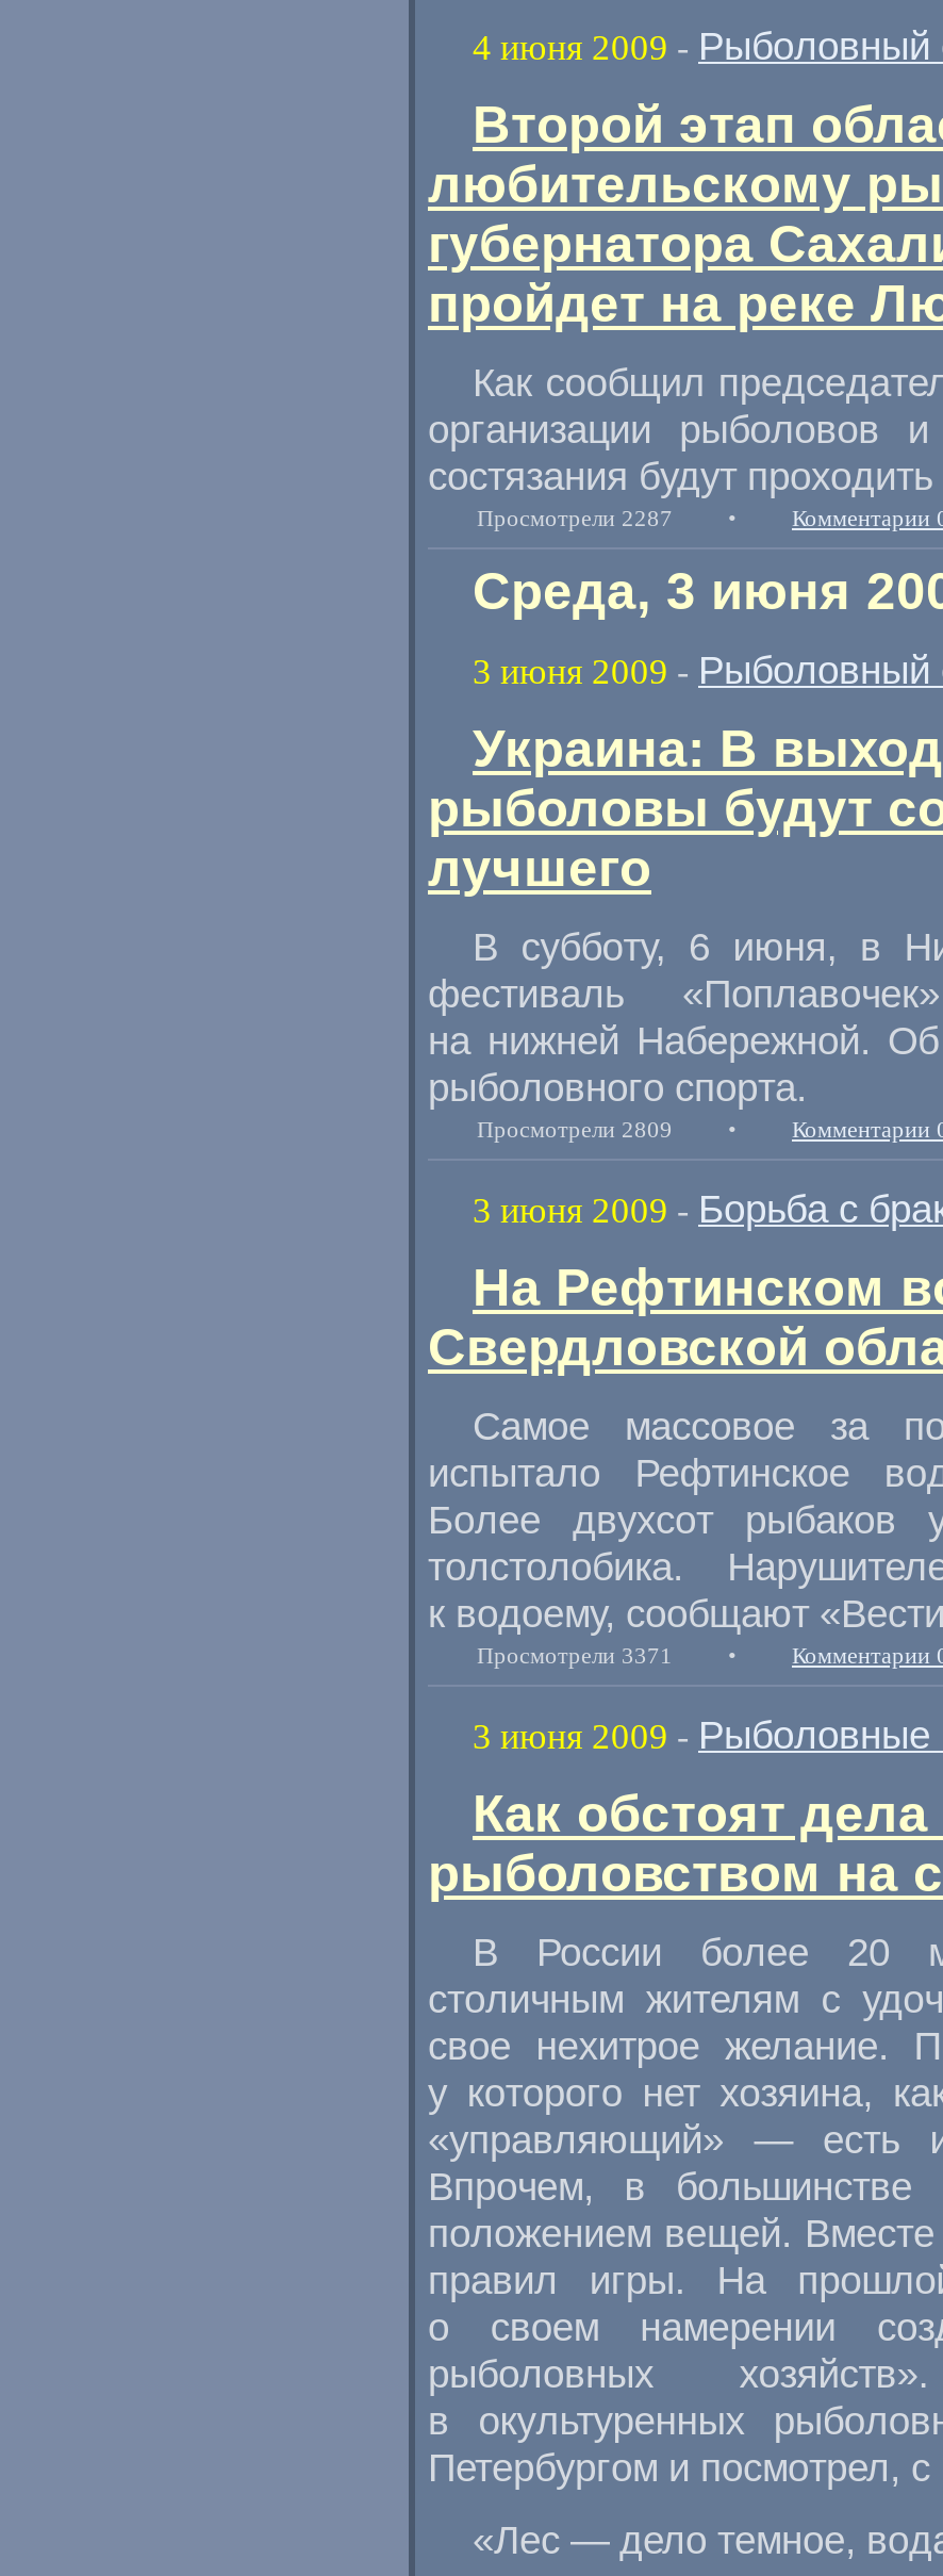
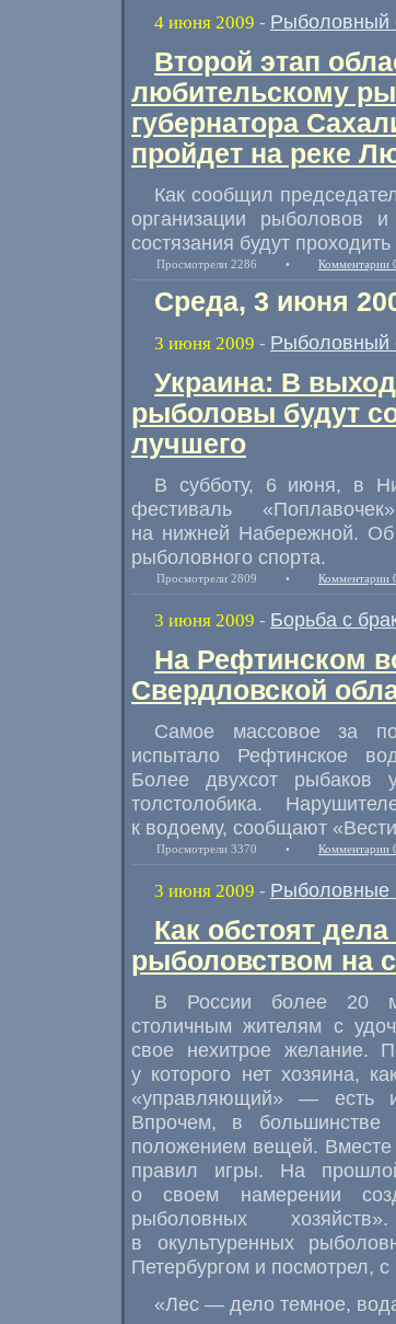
[477,505,673,530] Просмотрели 2287 -> [156,257,257,270] Просмотрели 2286
[477,1642,673,1668] Просмотрели 3371 -> [156,842,257,855] Просмотрели 3370

